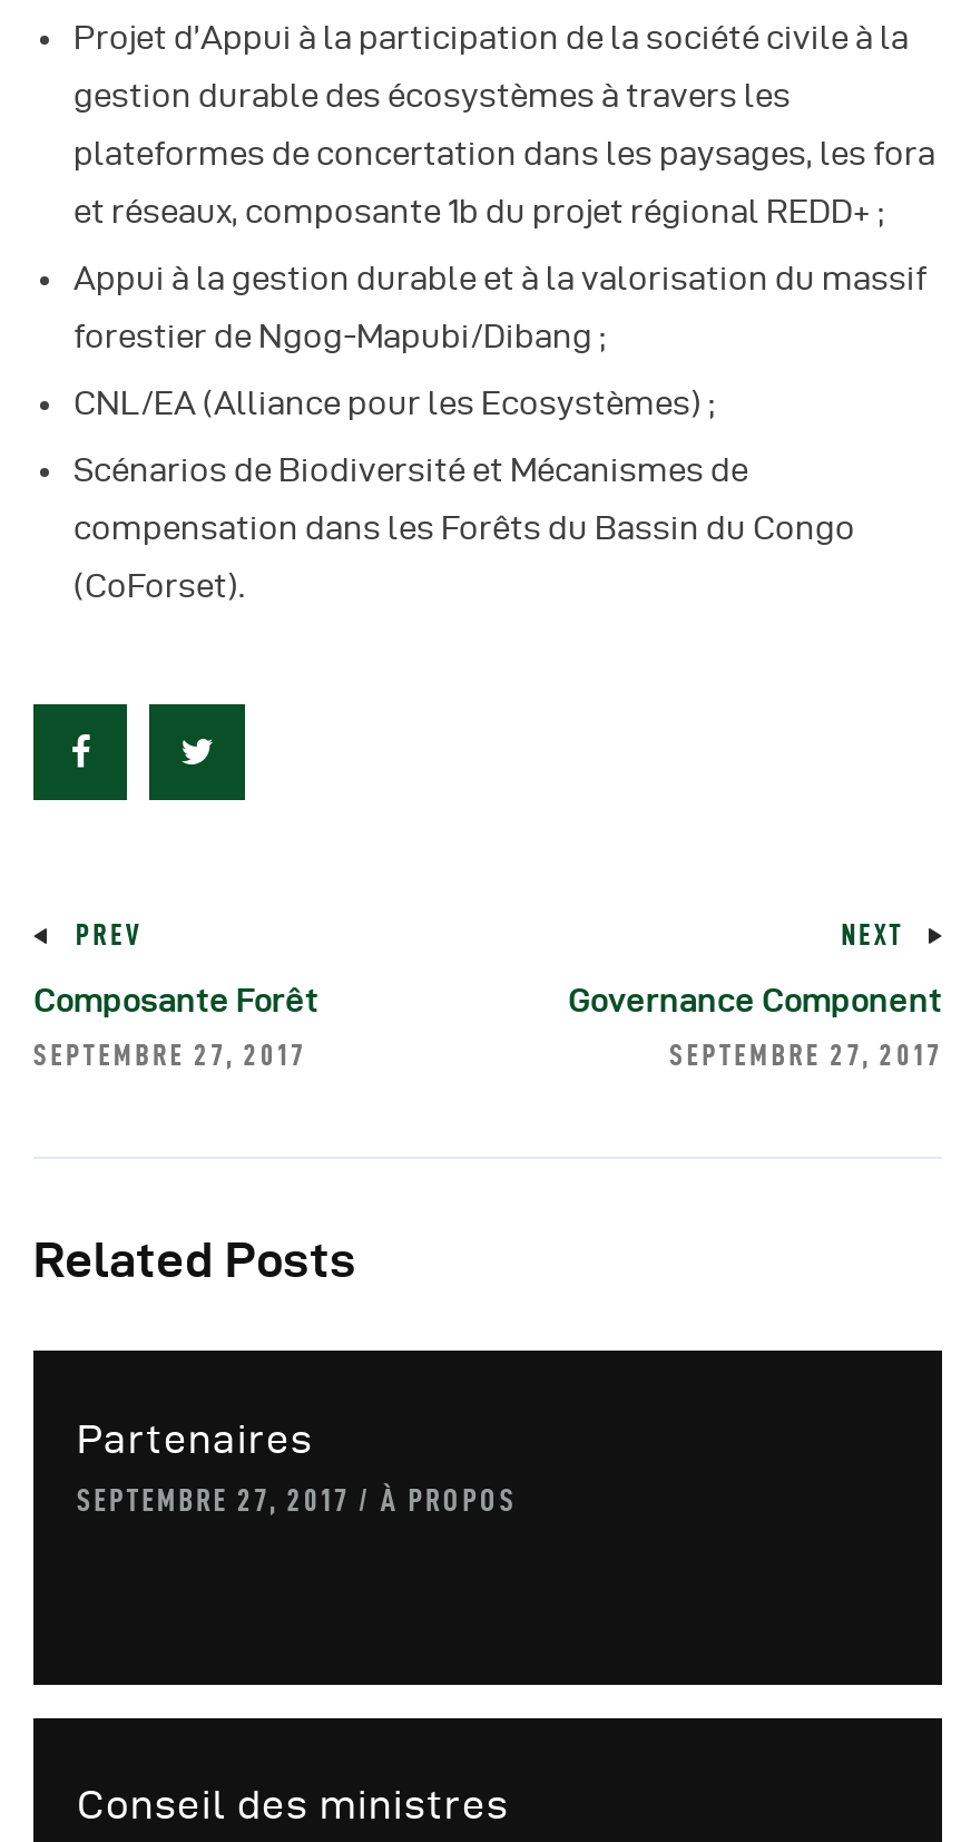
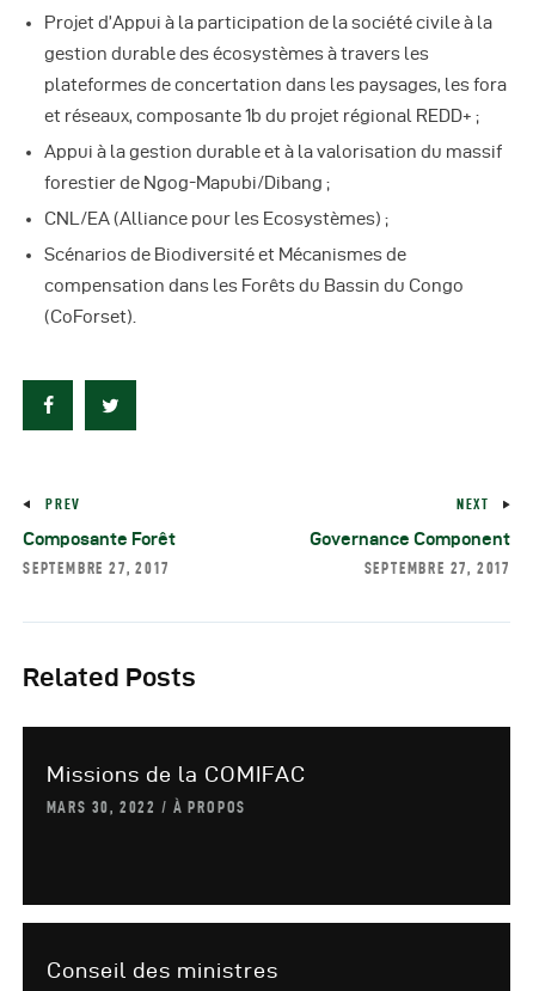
[77,1418,313,1460] Partenaires -> [46,762,305,785] Missions de la COMIFAC
[77,1483,517,1518] SEPTEMBRE 27, 2017 À PROPOS -> [46,797,246,816] MARS 30, 2022 À PROPOS

